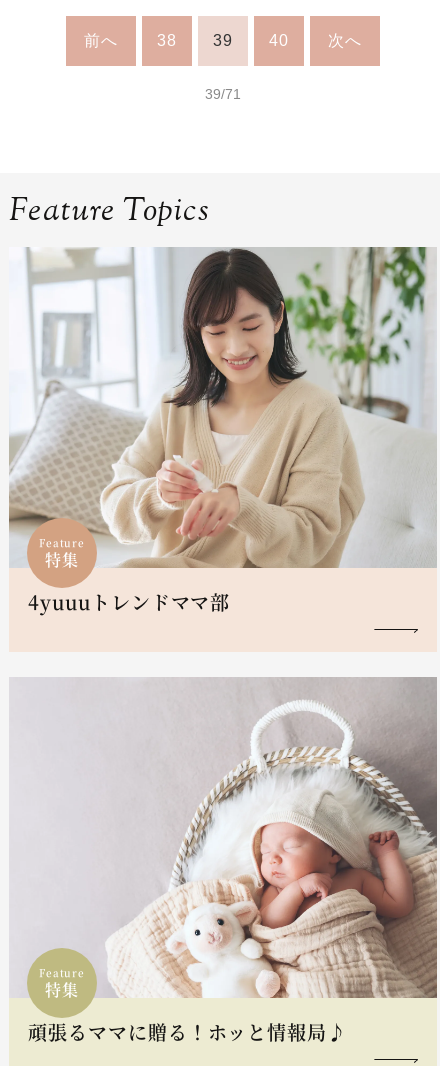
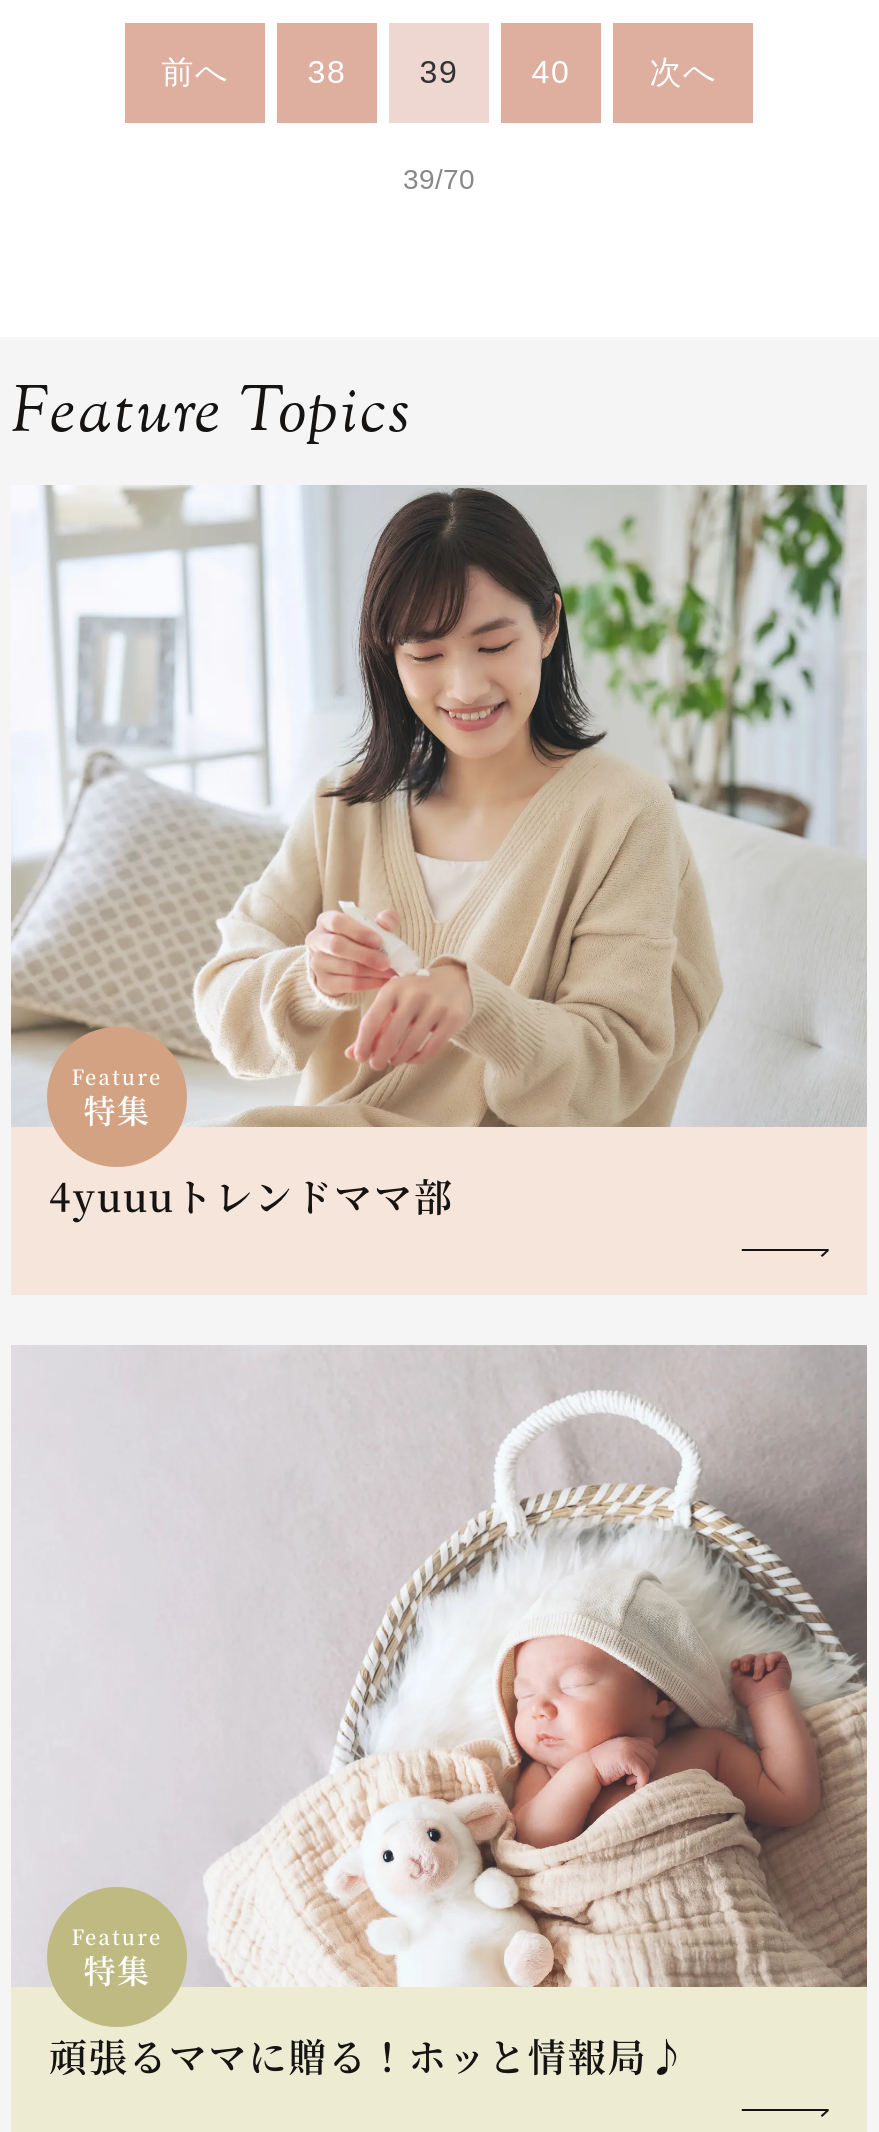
[205,86,241,102] 39/71 -> [403,163,475,195] 39/70

